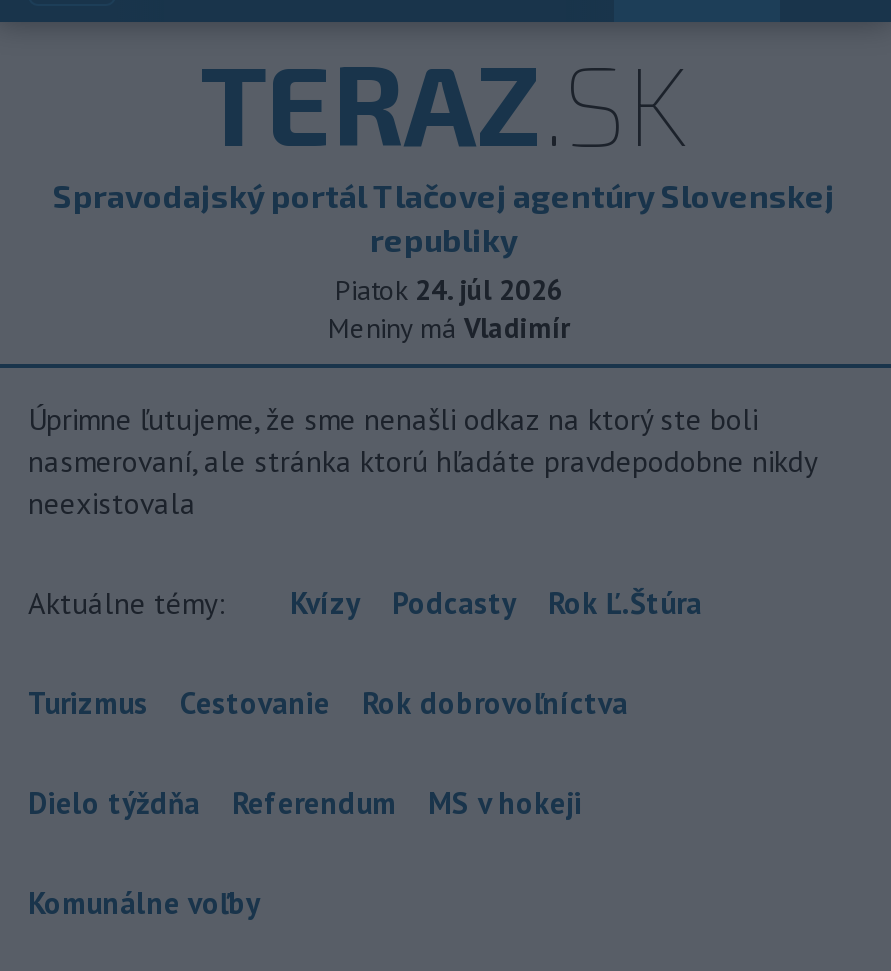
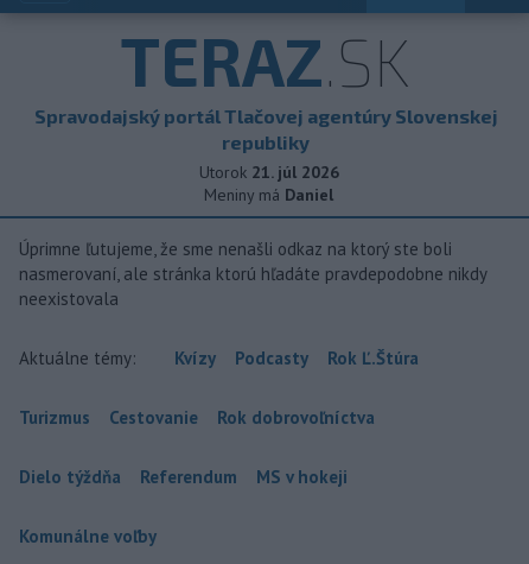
[335,272,563,308] Piatok 24. júl 2026 -> [199,161,339,183] Utorok 21. júl 2026
[328,310,570,346] Meniny má Vladimír -> [204,184,333,205] Meniny má Daniel

